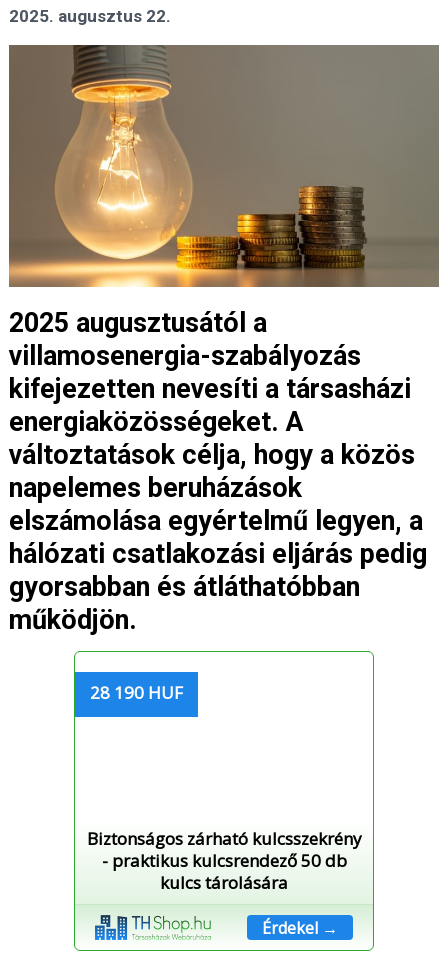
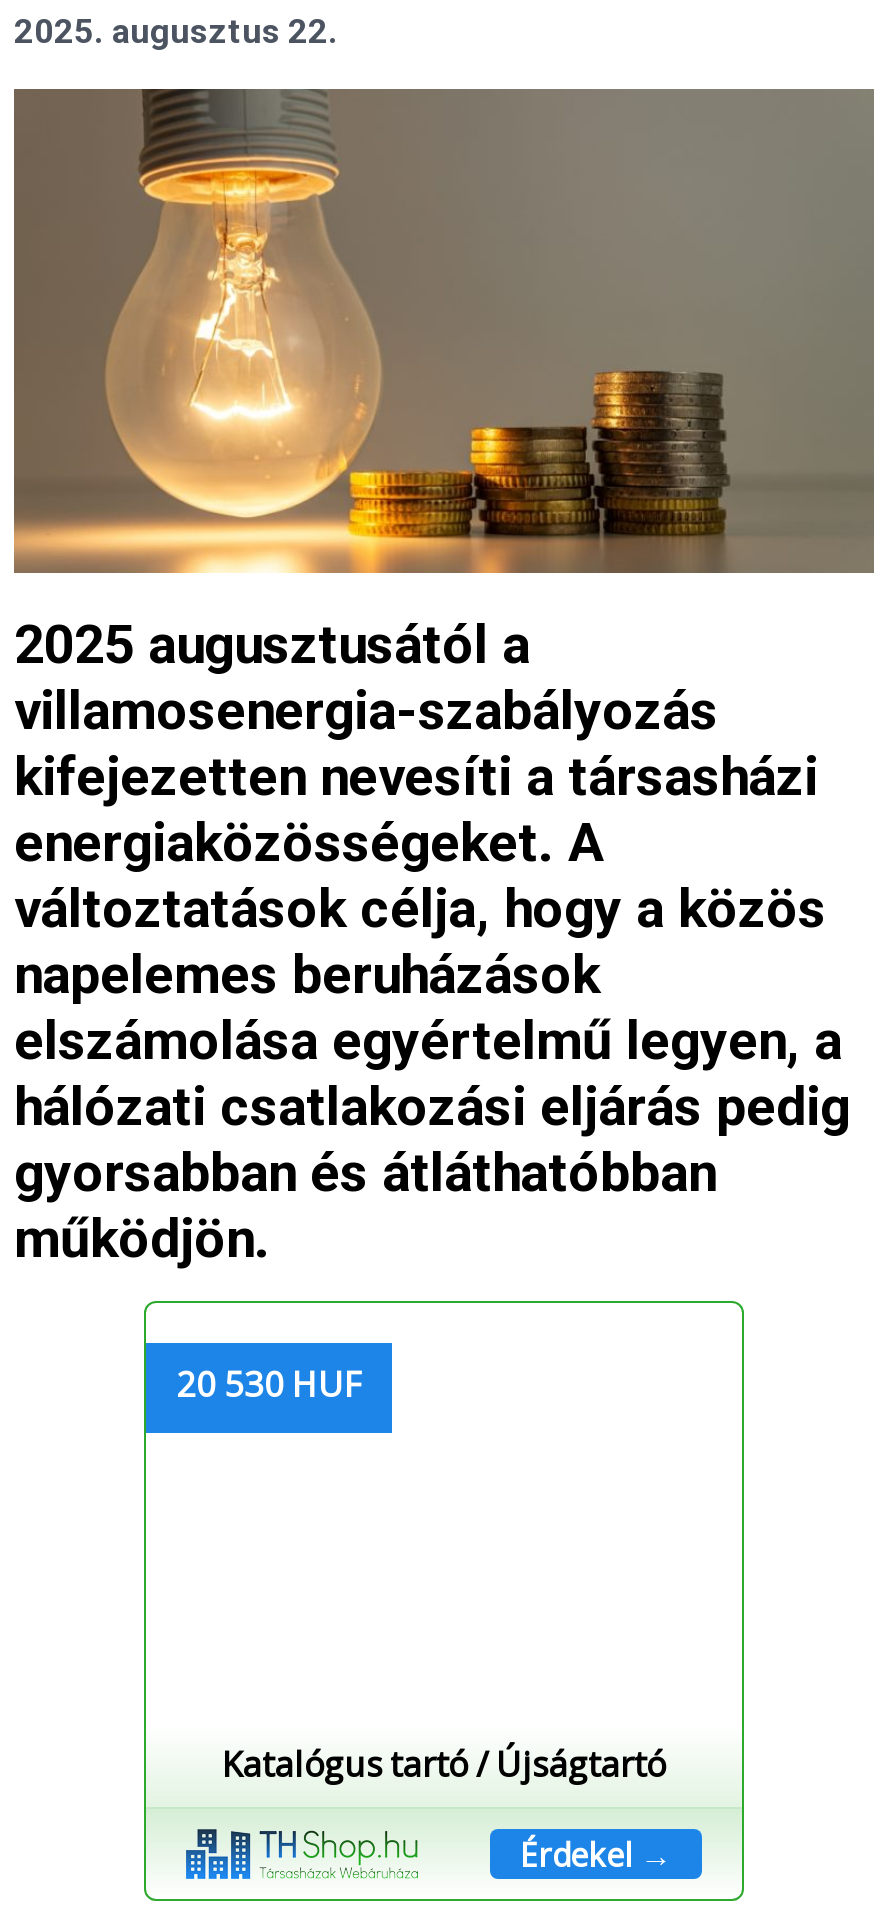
[90,681,183,704] 28 190 HUF -> [176,1362,362,1408] 20 530 HUF
[86,827,361,894] Biztonságos zárható kulcsszekrény | - praktikus kulcsrendező 50 db | kulcs tárolására -> [222,1742,666,1788] Katalógus tartó / Újságtartó

